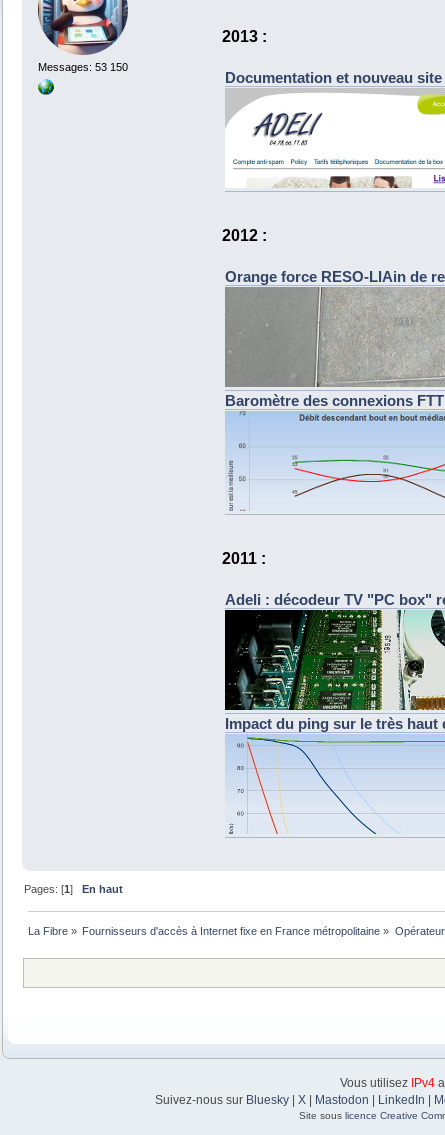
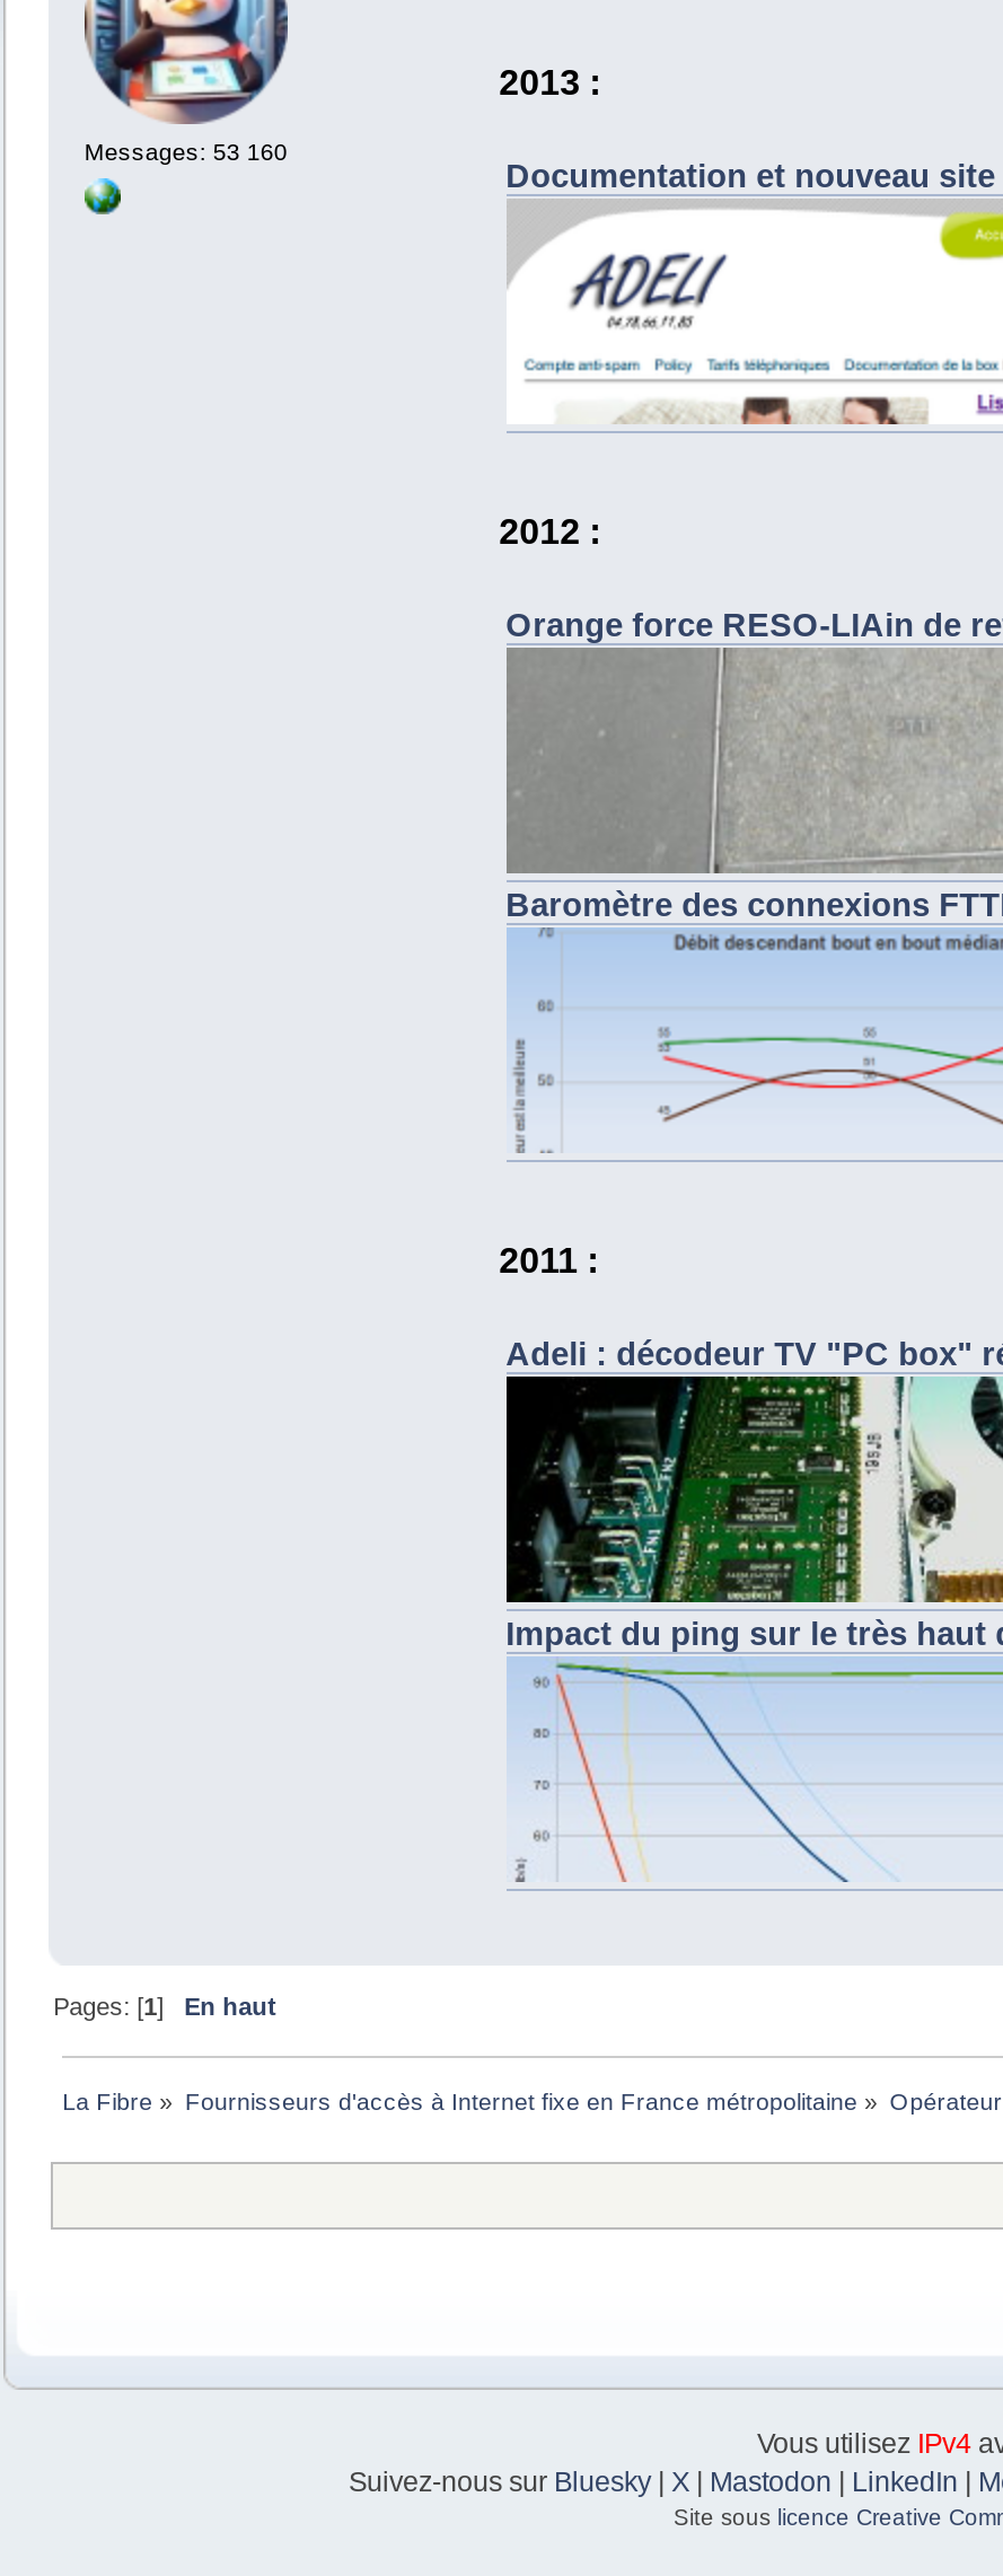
[38,61,128,73] Messages: 53 150 -> [84,139,287,166] Messages: 53 160

